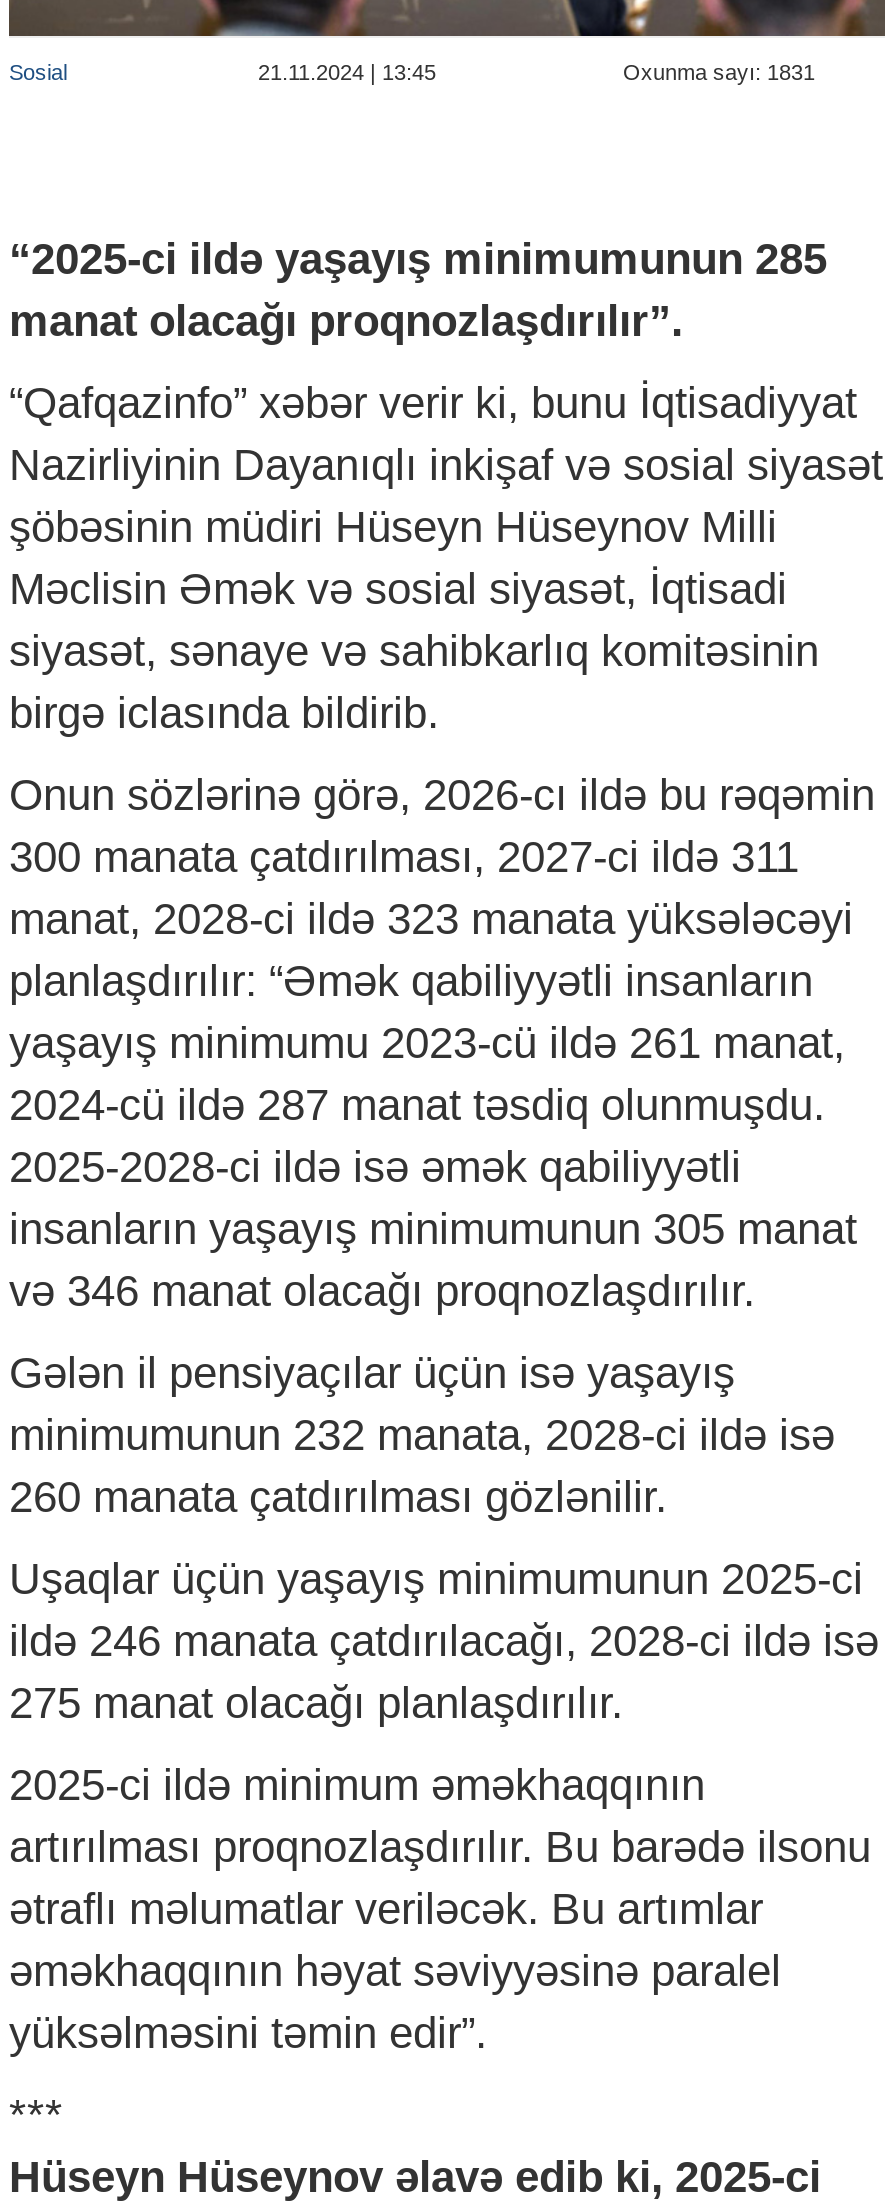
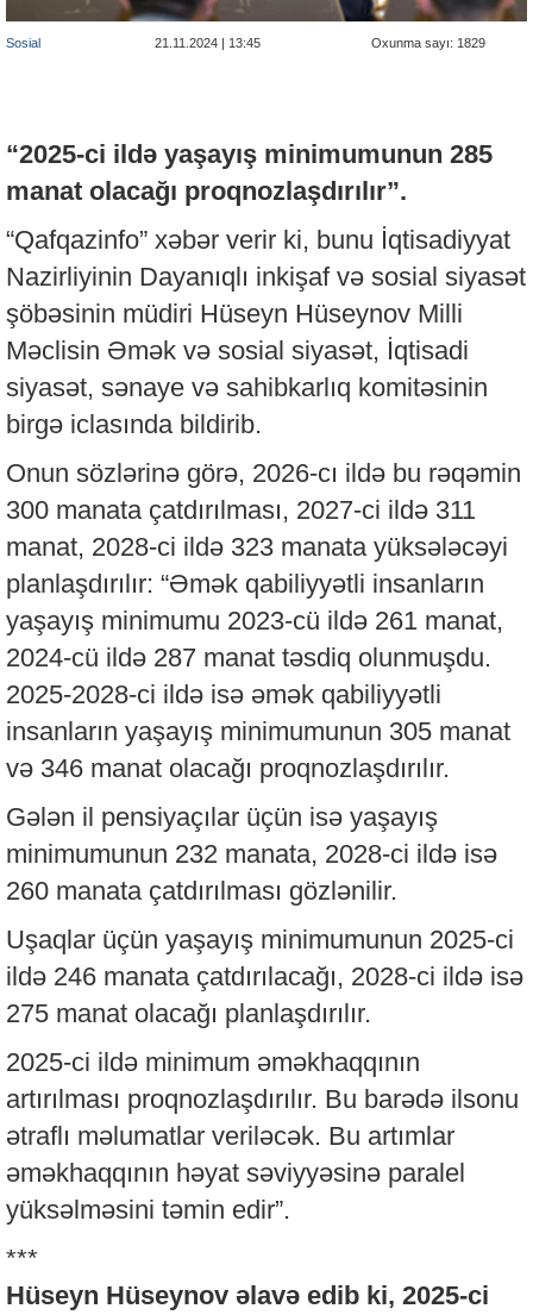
[623,60,815,84] Oxunma sayı: 1831 -> [371,36,485,50] Oxunma sayı: 1829

